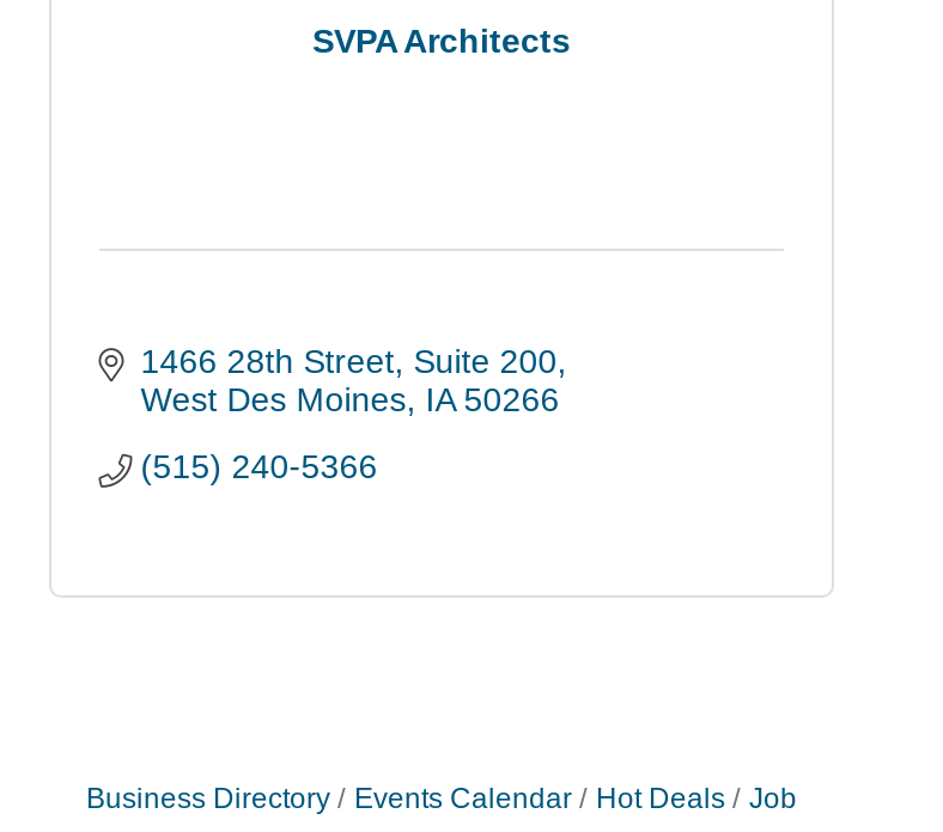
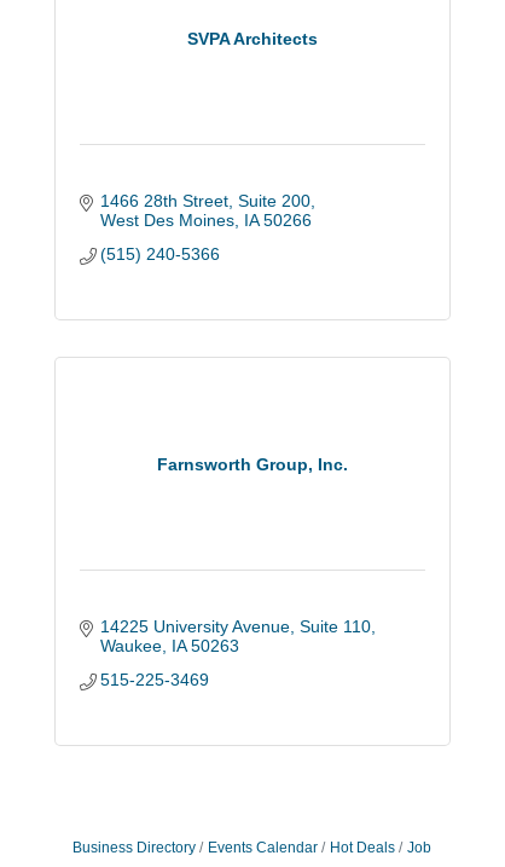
none -> [101,617,371,689] 14225 University Avenue, Suite 110 | Waukee IA 50263 | 515-225-3469
none -> [157,454,348,473] Farnsworth Group, Inc.

